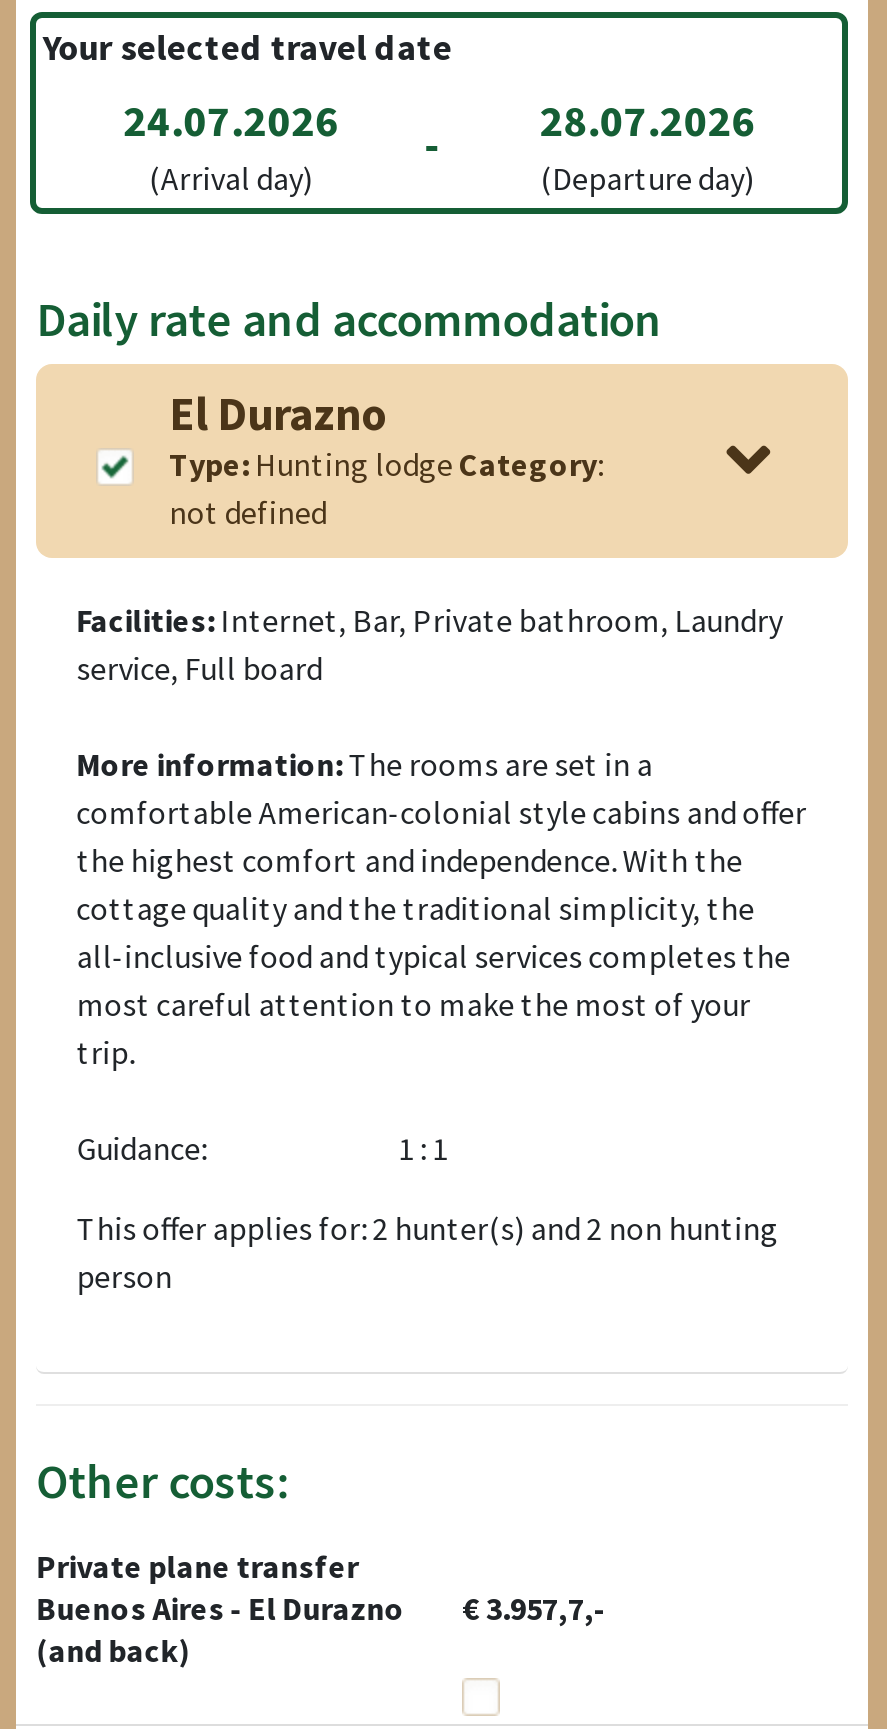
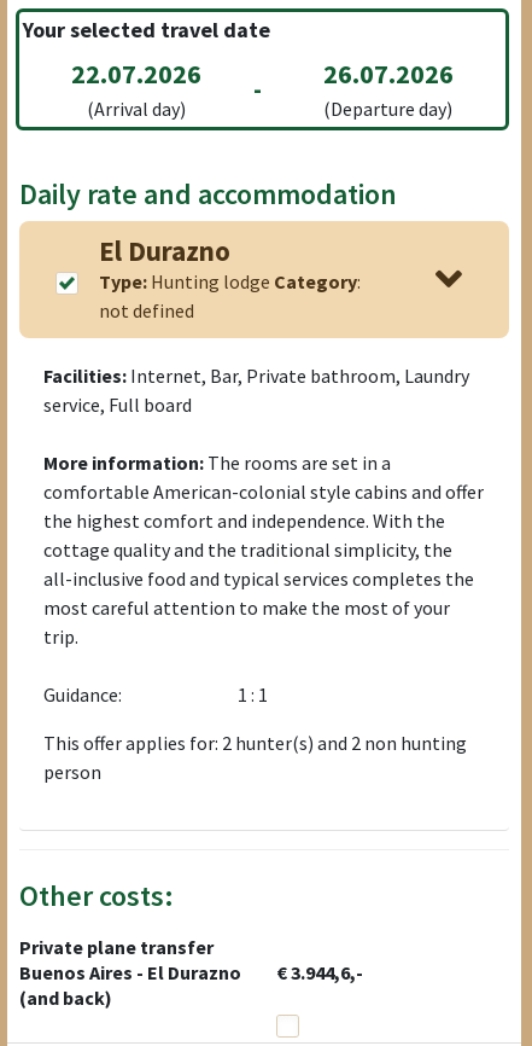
[123,93,339,149] 24.07.2026 -> [72,57,202,91] 22.07.2026
[539,93,755,149] 28.07.2026 -> [323,57,453,91] 26.07.2026
[36,1589,606,1629] Buenos Aires - El Durazno € 3.957,7,- -> [20,961,363,985] Buenos Aires - El Durazno € 3.944,6,-

